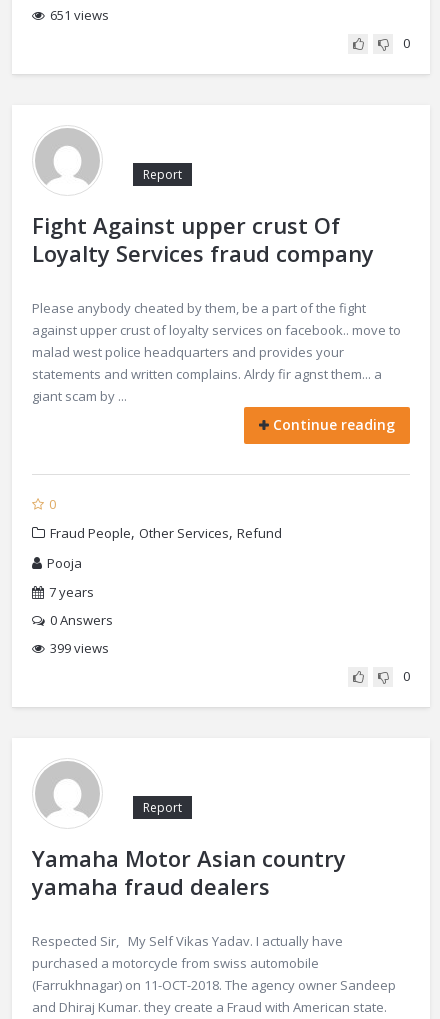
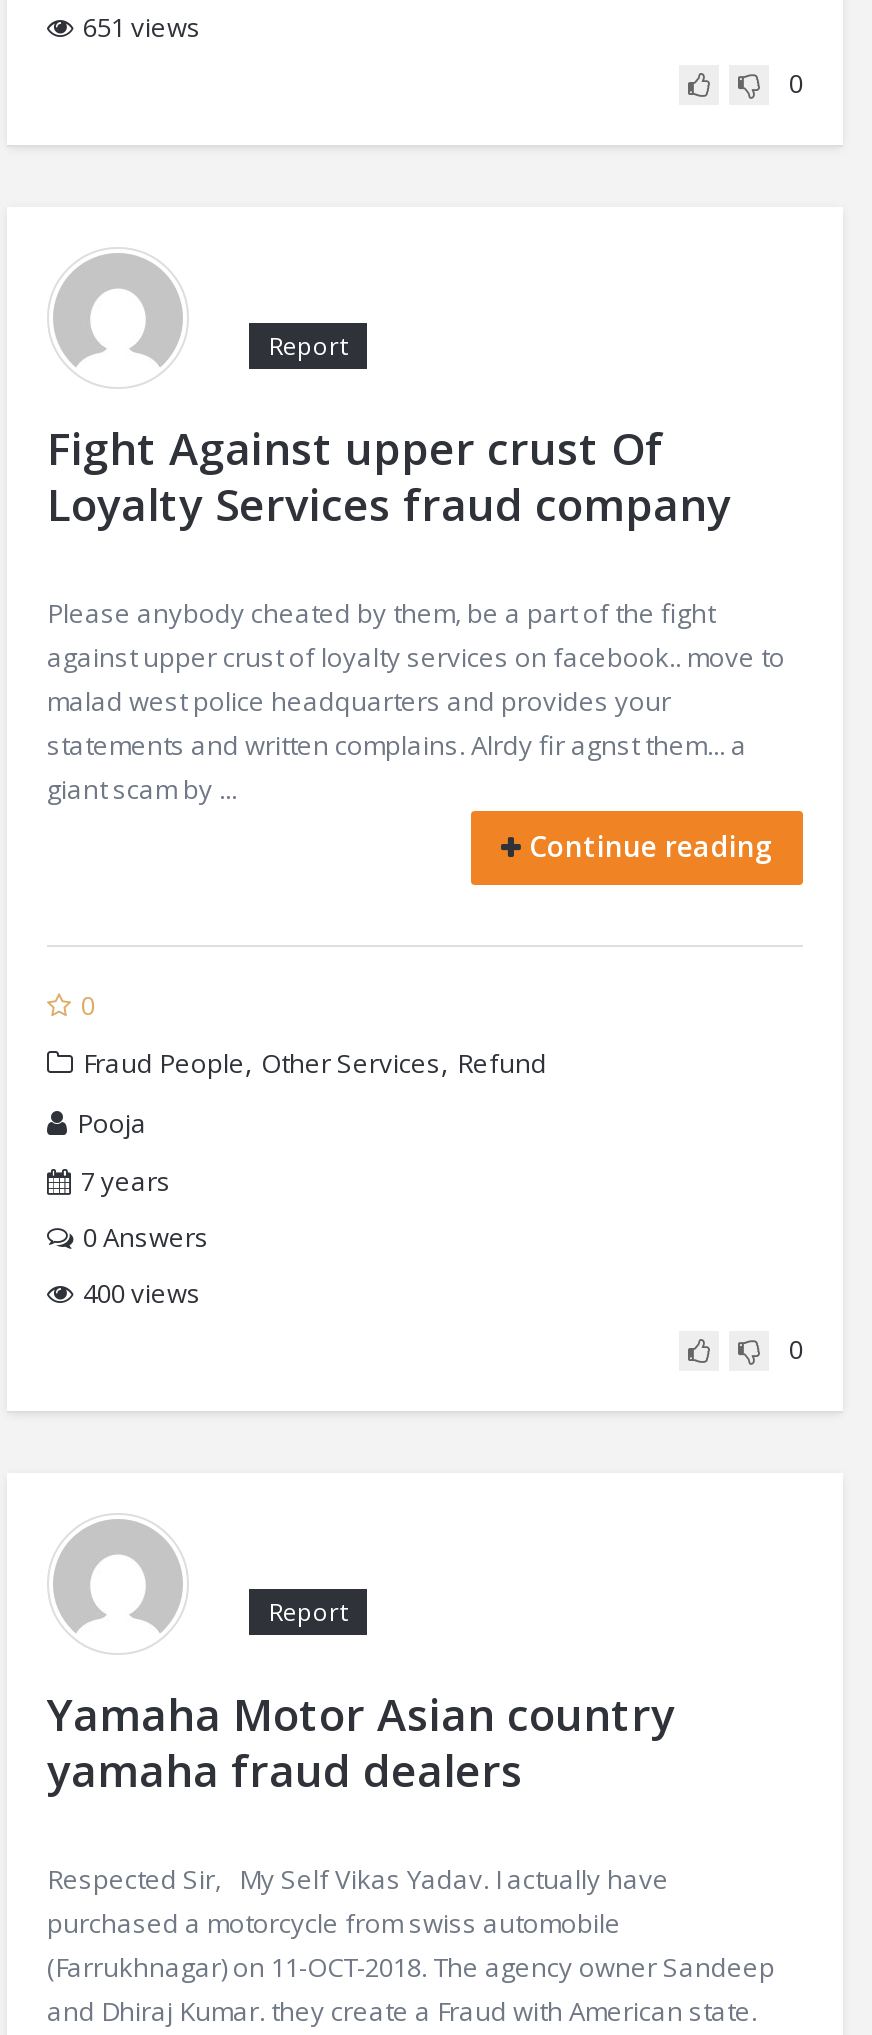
[50,639,109,657] 399 views -> [83,1275,201,1311] 400 views

